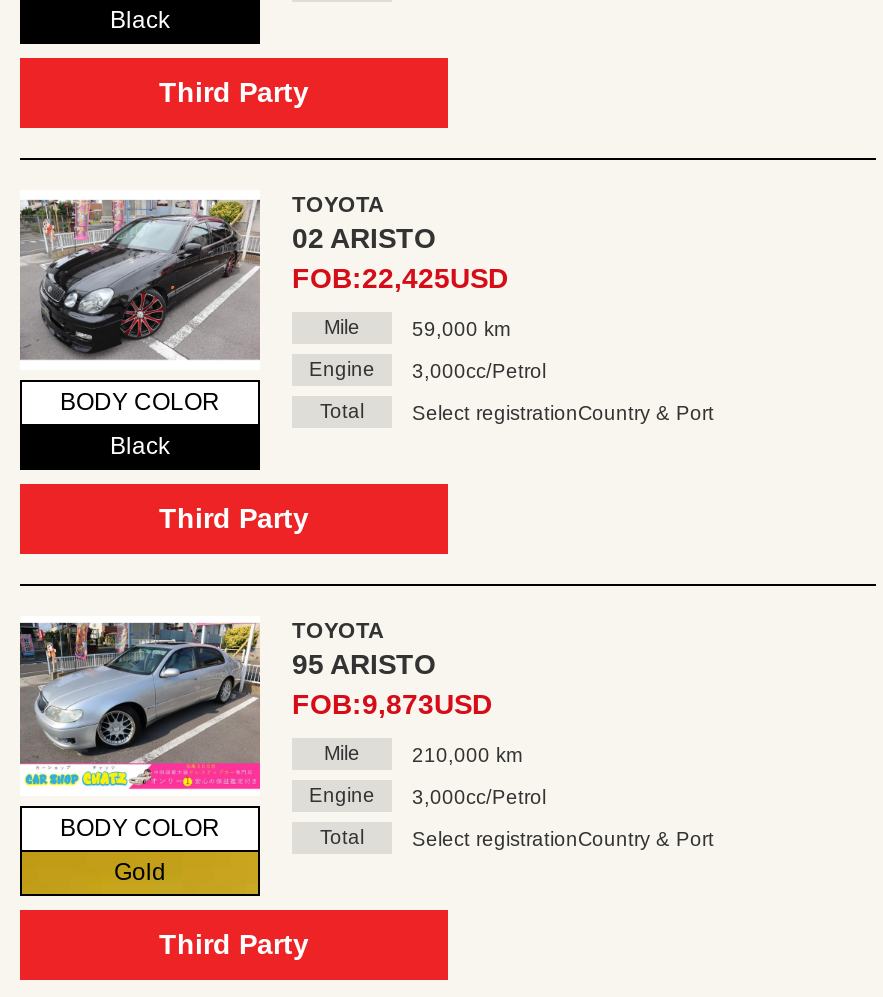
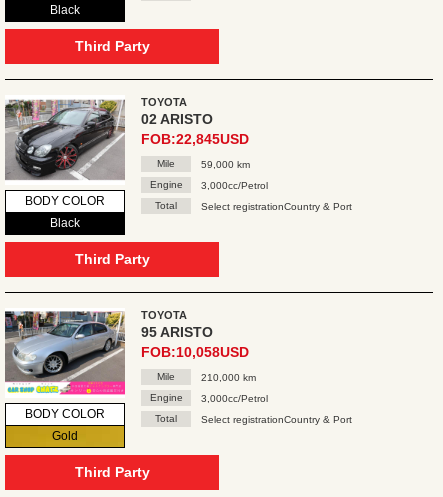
[292,262,508,294] FOB:22,425USD -> [141,131,249,147] FOB:22,845USD
[292,688,492,720] FOB:9,873USD -> [141,344,249,360] FOB:10,058USD

